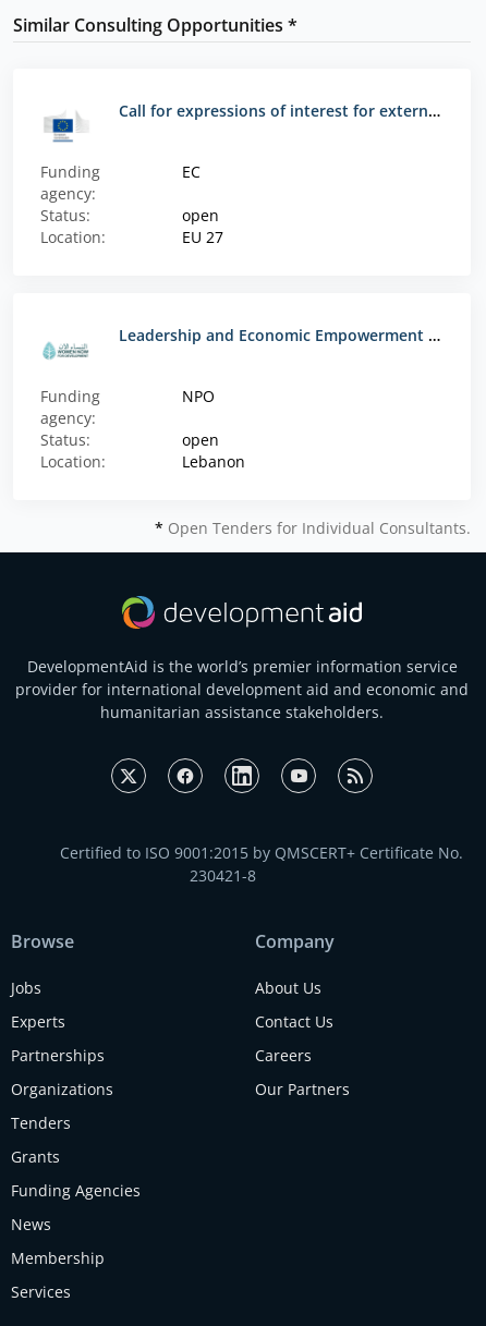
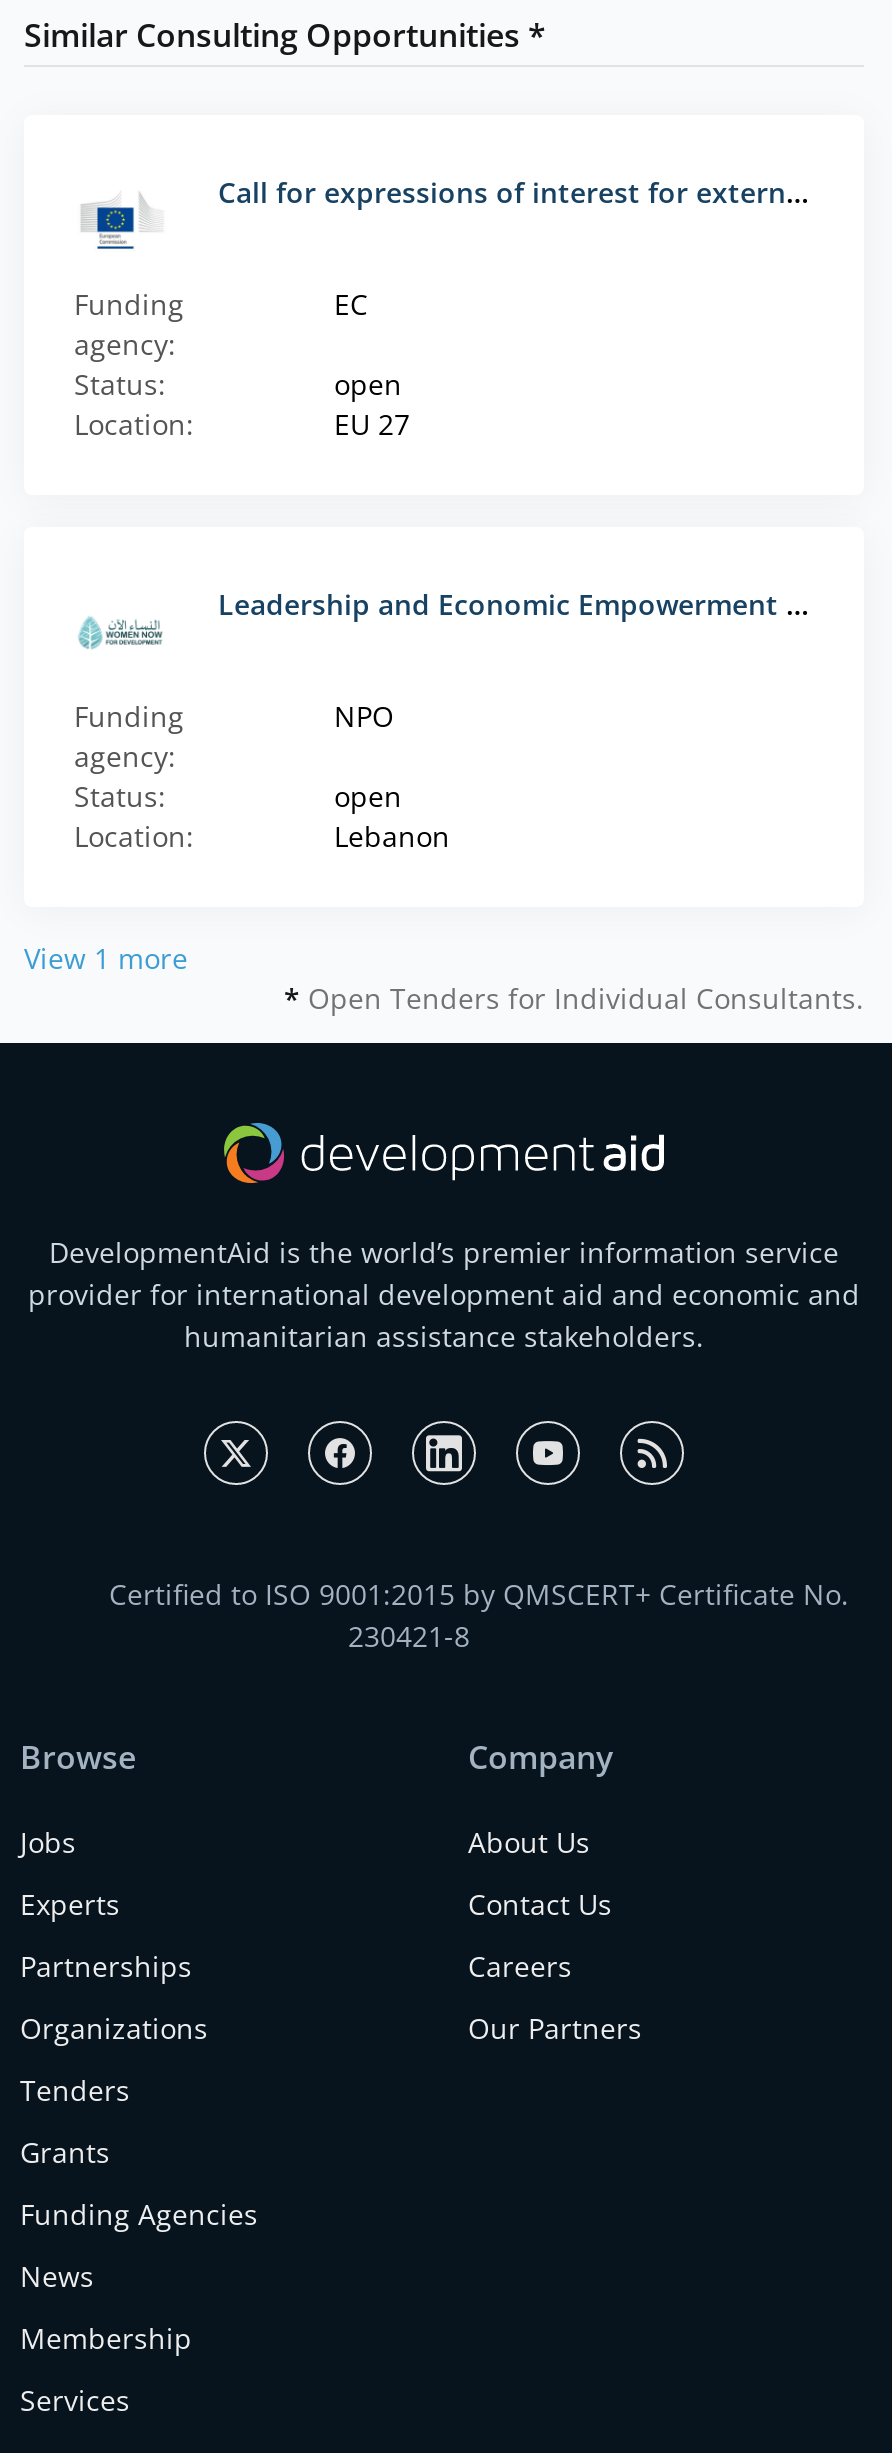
none -> [24,938,188,976] View 1 more

